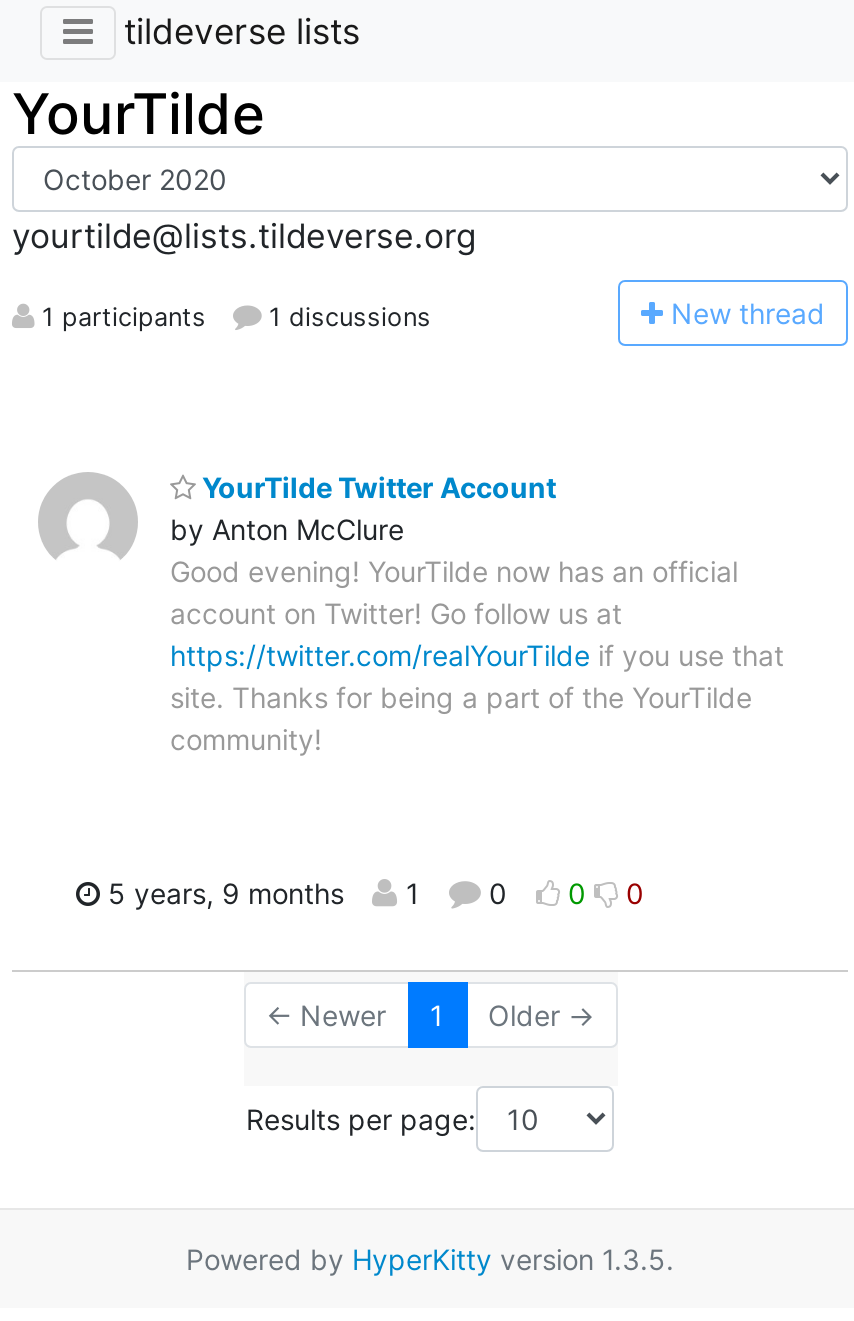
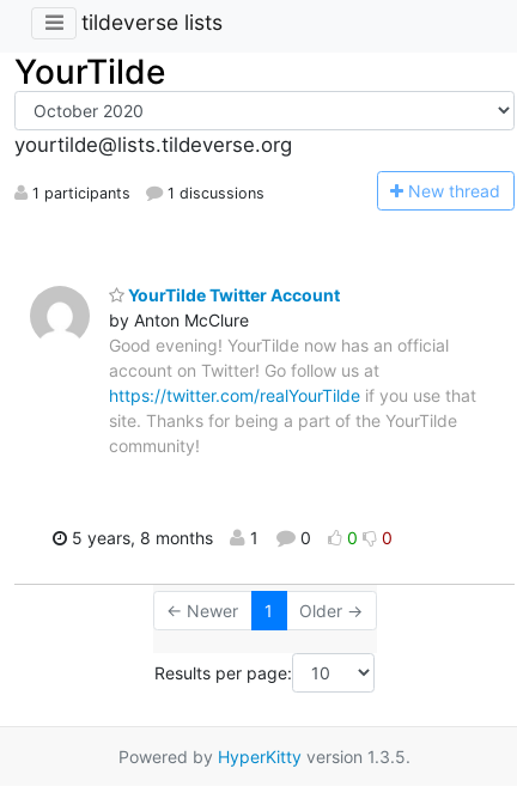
[100,875,644,909] 5 years, 9 months 1 0 0 0 -> [67,527,393,547] 5 years, 8 months 1 0 0 0

